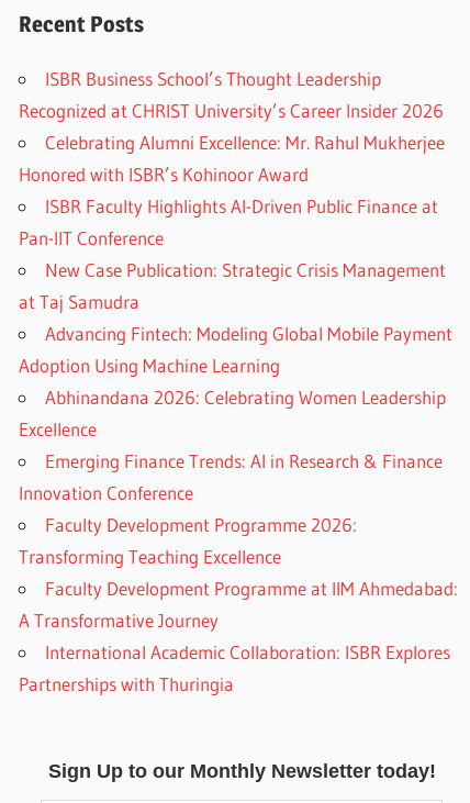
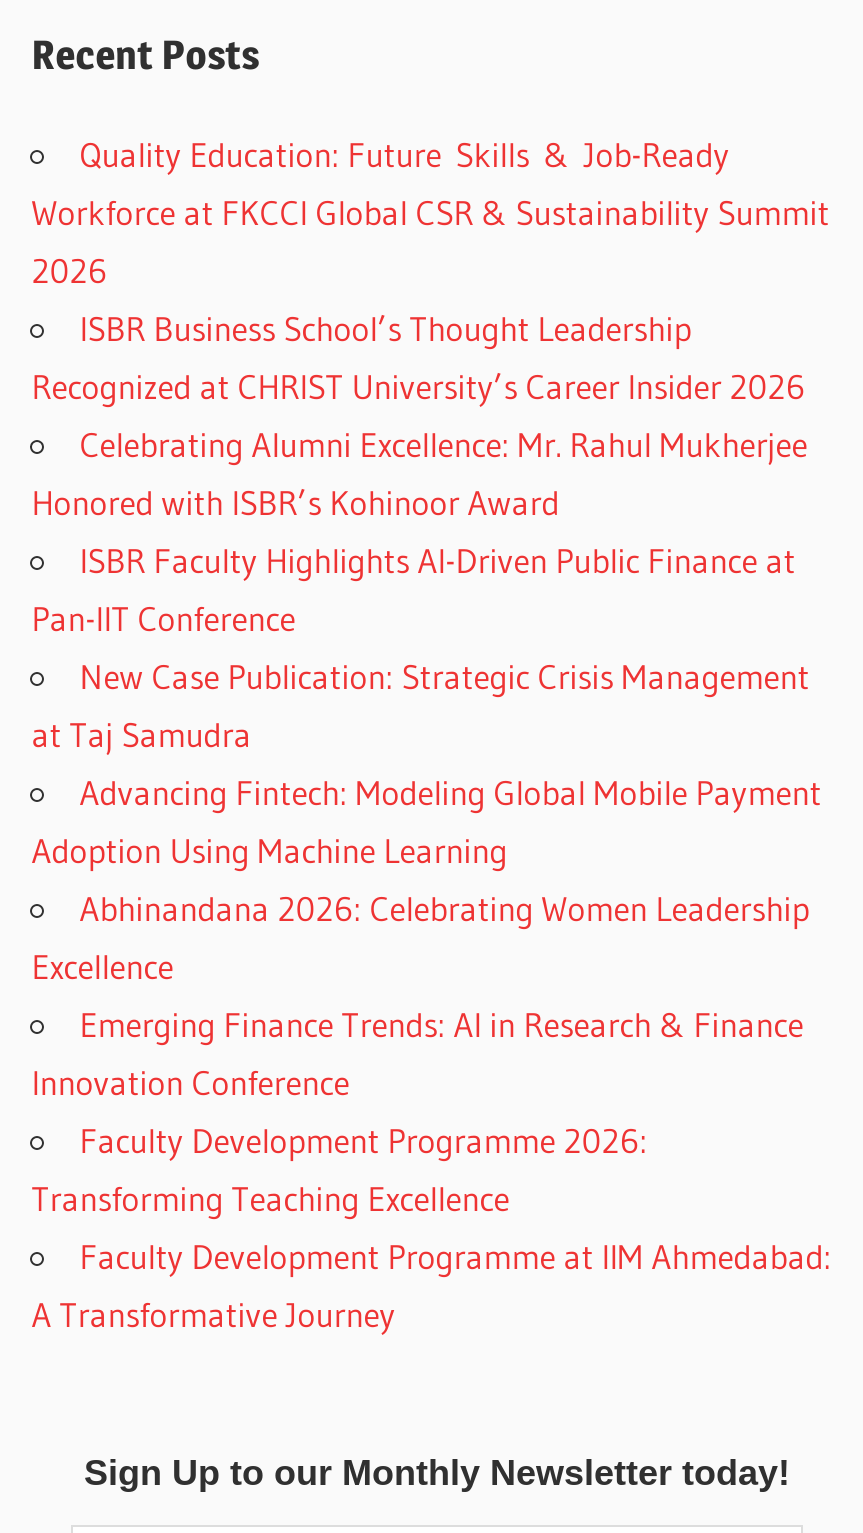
none -> [31,132,829,290] Quality Education: Future Skills & Job-Ready | Workforce at FKCCI Global CSR & Sustainability Summit | 2026
moved [19,67,458,631] -> [31,306,831,1334]: ISBR Business School’s Thought Leadership | Recognized at CHRIST University’s Career Insider 2026 | Celebrating Alumni Excellence: Mr. Rahul Mukherjee | ... | Faculty Development Programme at IIM Ahmedabad: | A Transformative Journey
[19,640,450,695] International Academic Collaboration: ISBR Explores | Partnerships with Thuringia -> none

